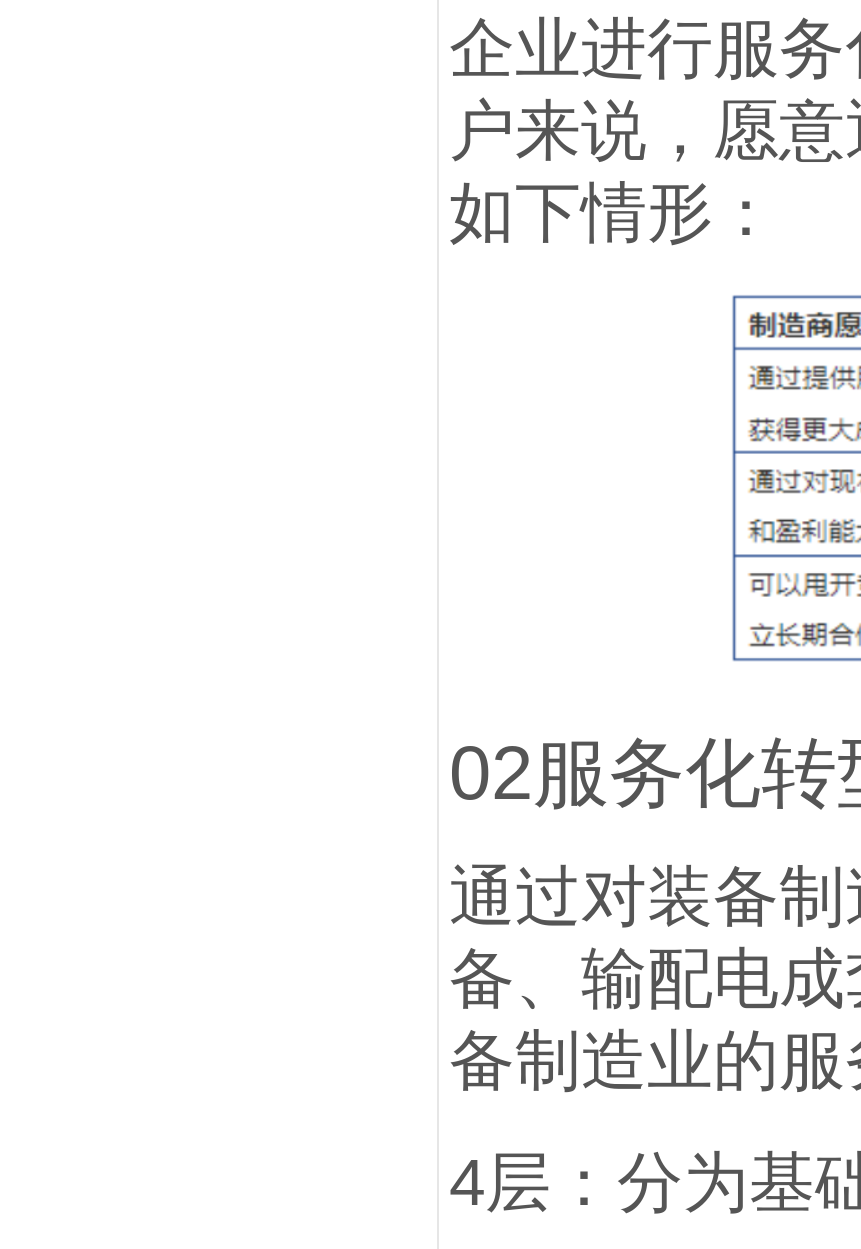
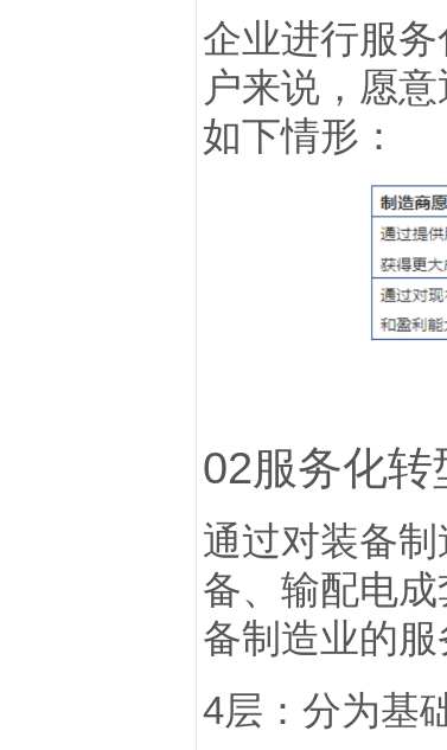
[731,559,855,663] [image] -> none

